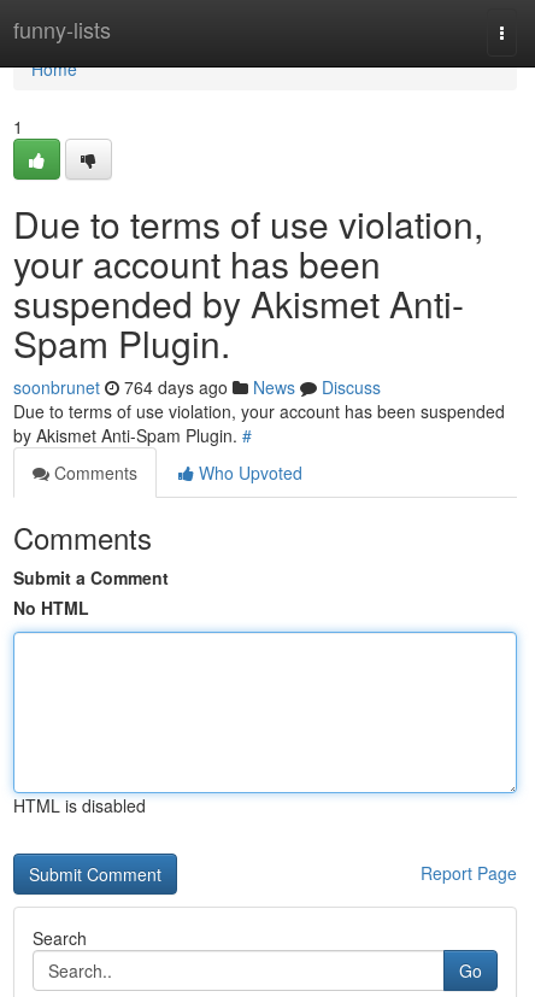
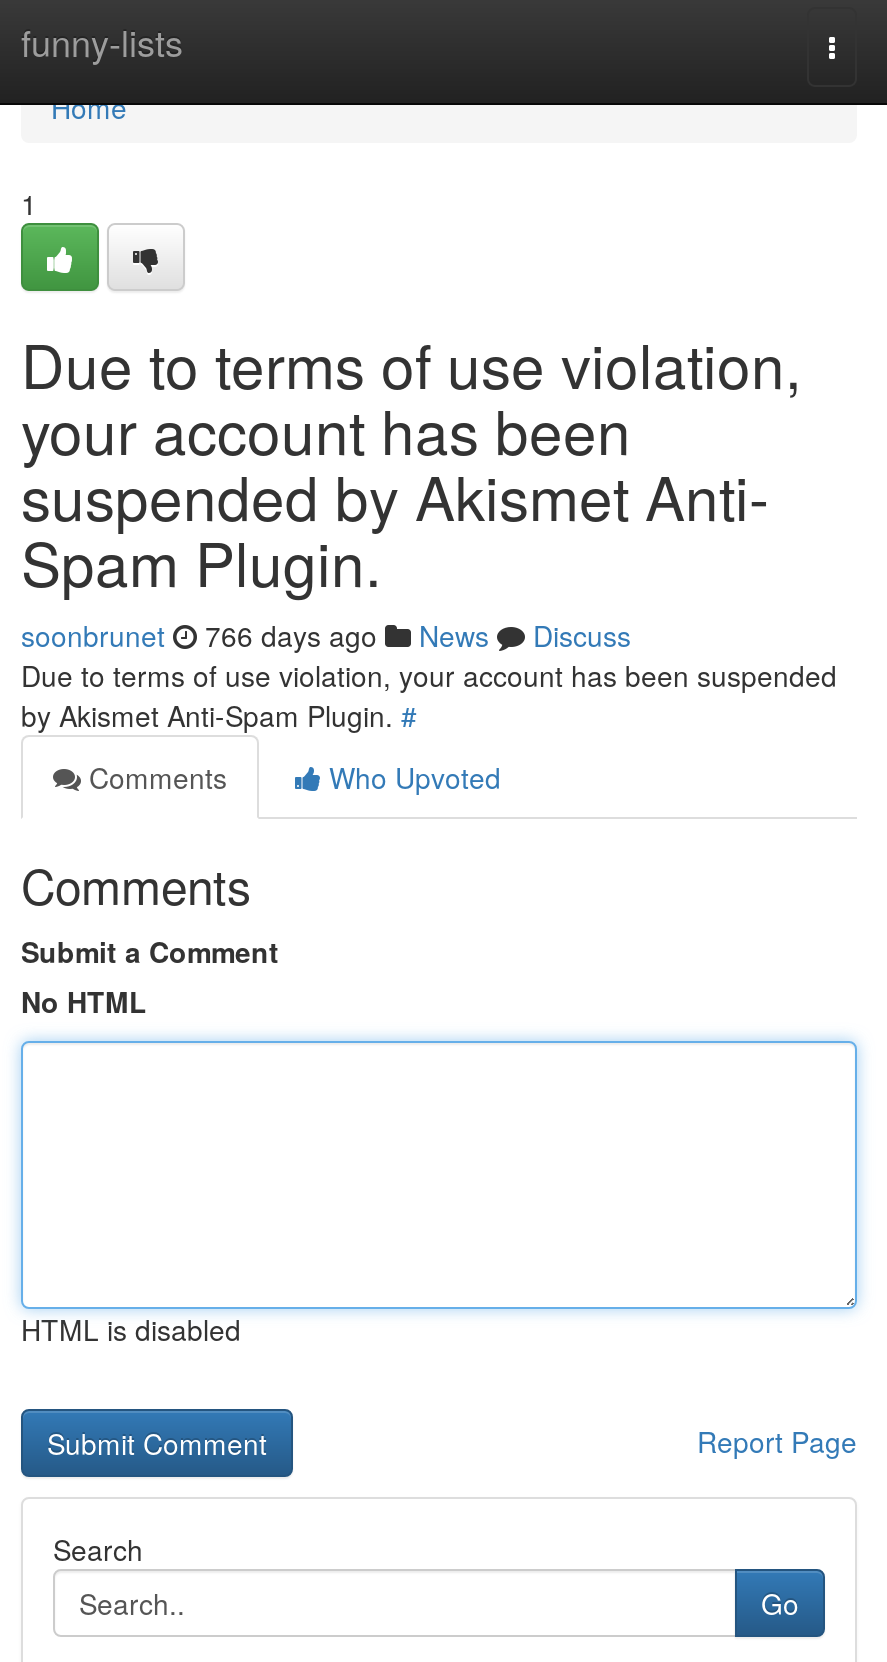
[13,375,381,399] soonbrunet 764 days ago News Discuss -> [21,615,631,655] soonbrunet 766 days ago News Discuss

